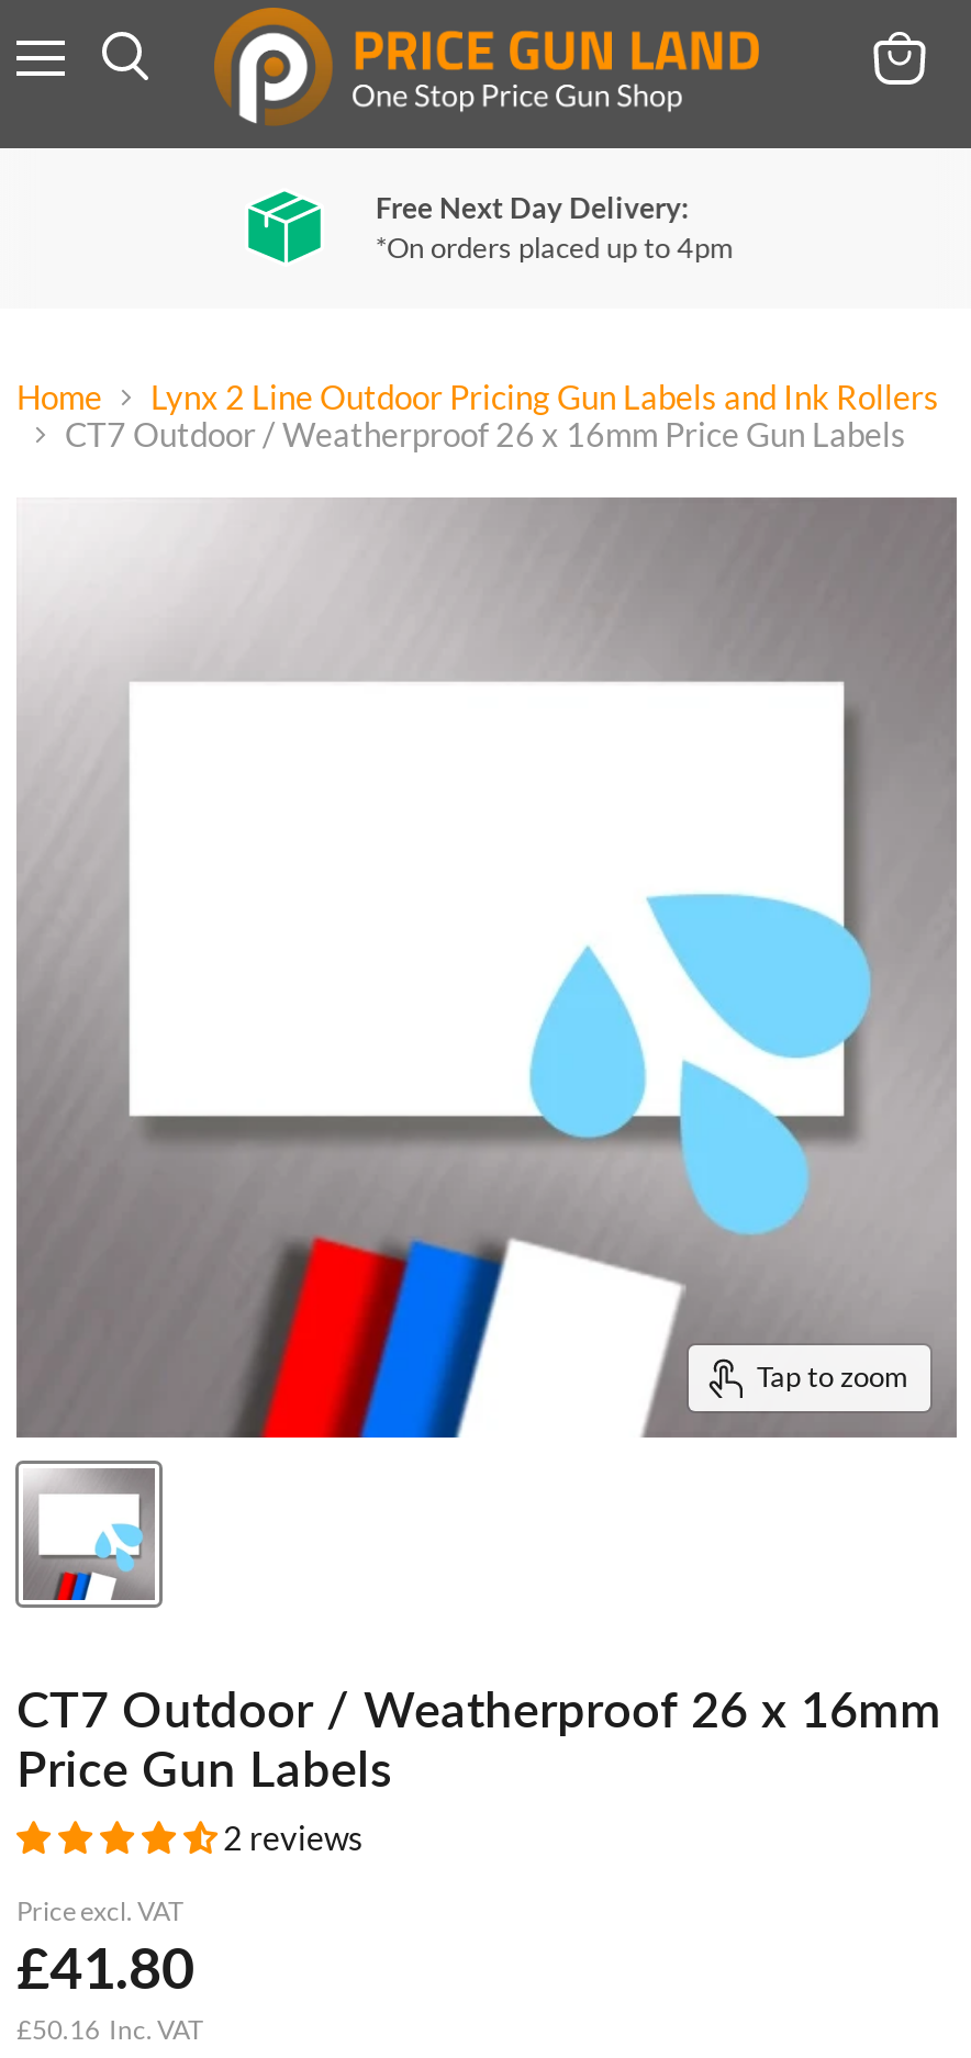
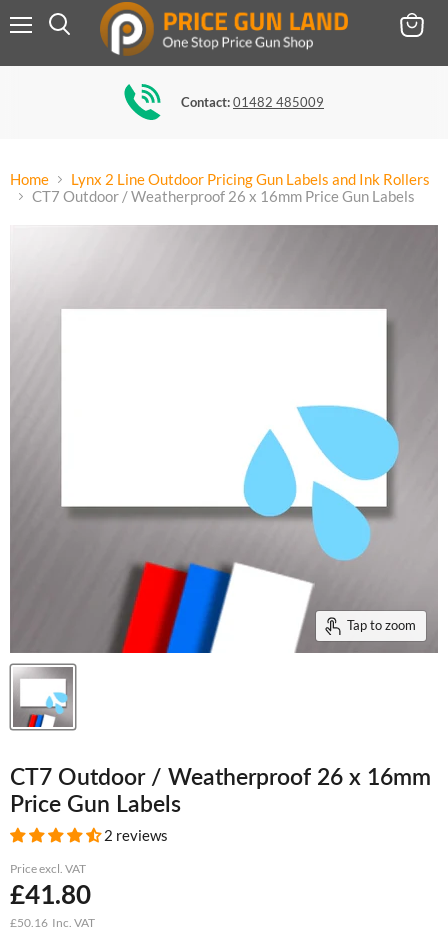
[245,188,736,267] [image] | Free Next Day Delivery: | *On orders placed up to 4pm -> [115,83,324,121] [image] | Contact: 01482 485009

